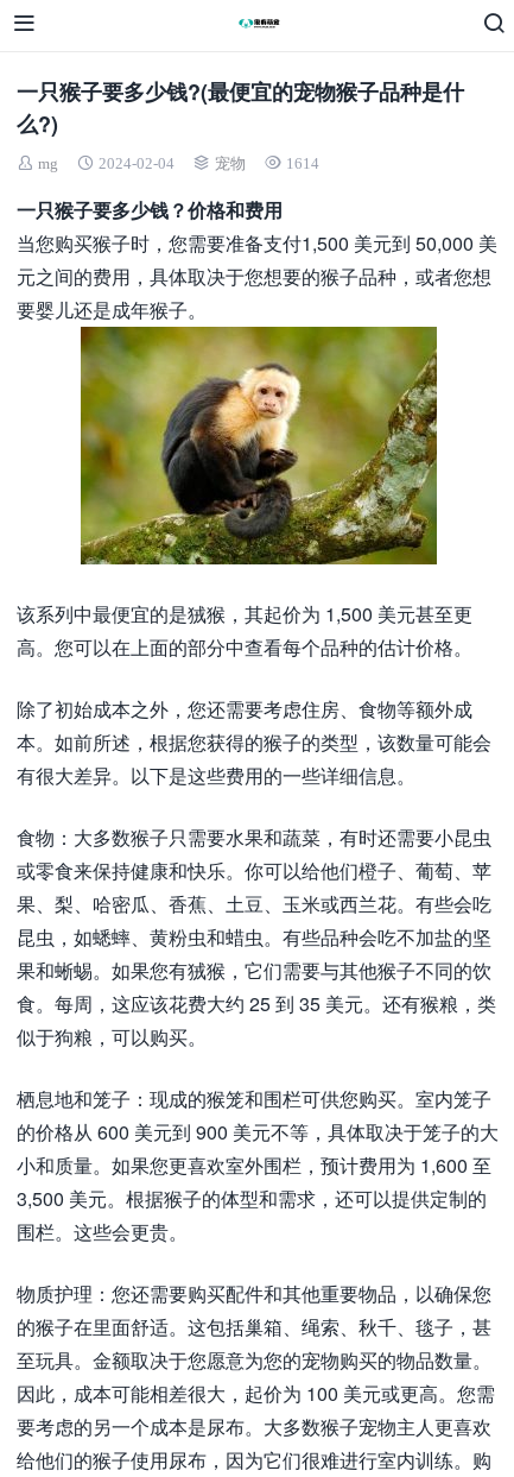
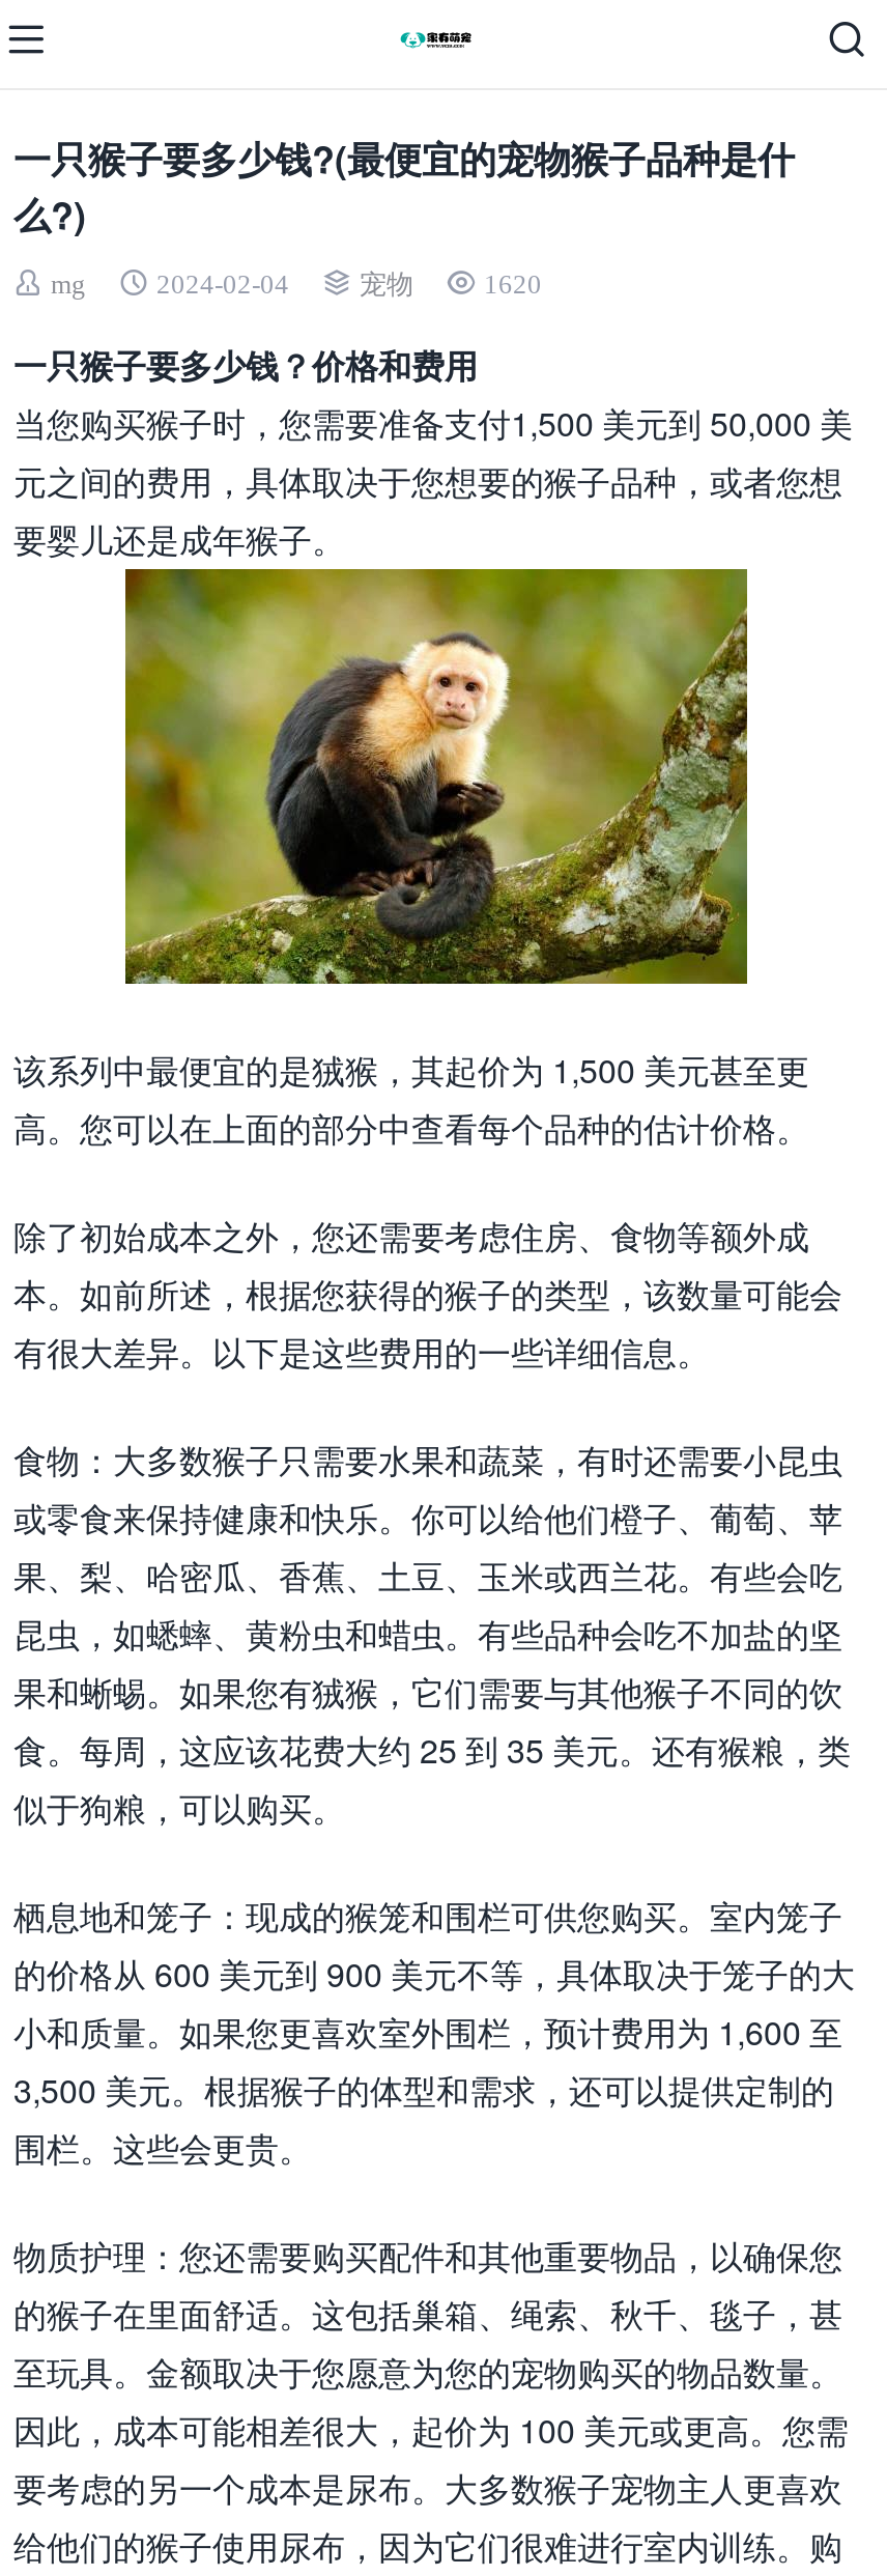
[286,156,319,171] 1614 -> [484,271,542,298] 1620

